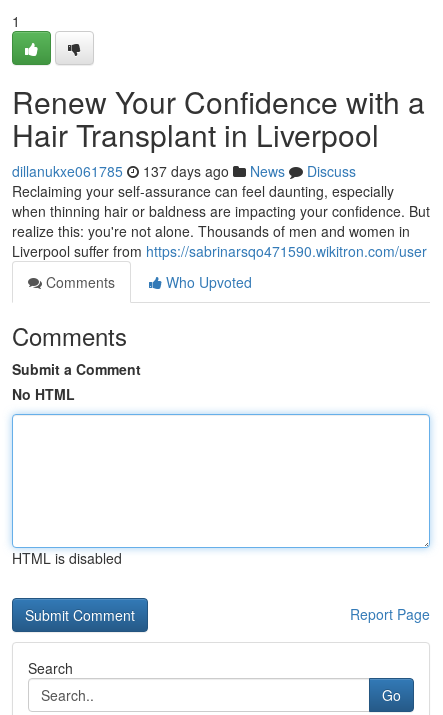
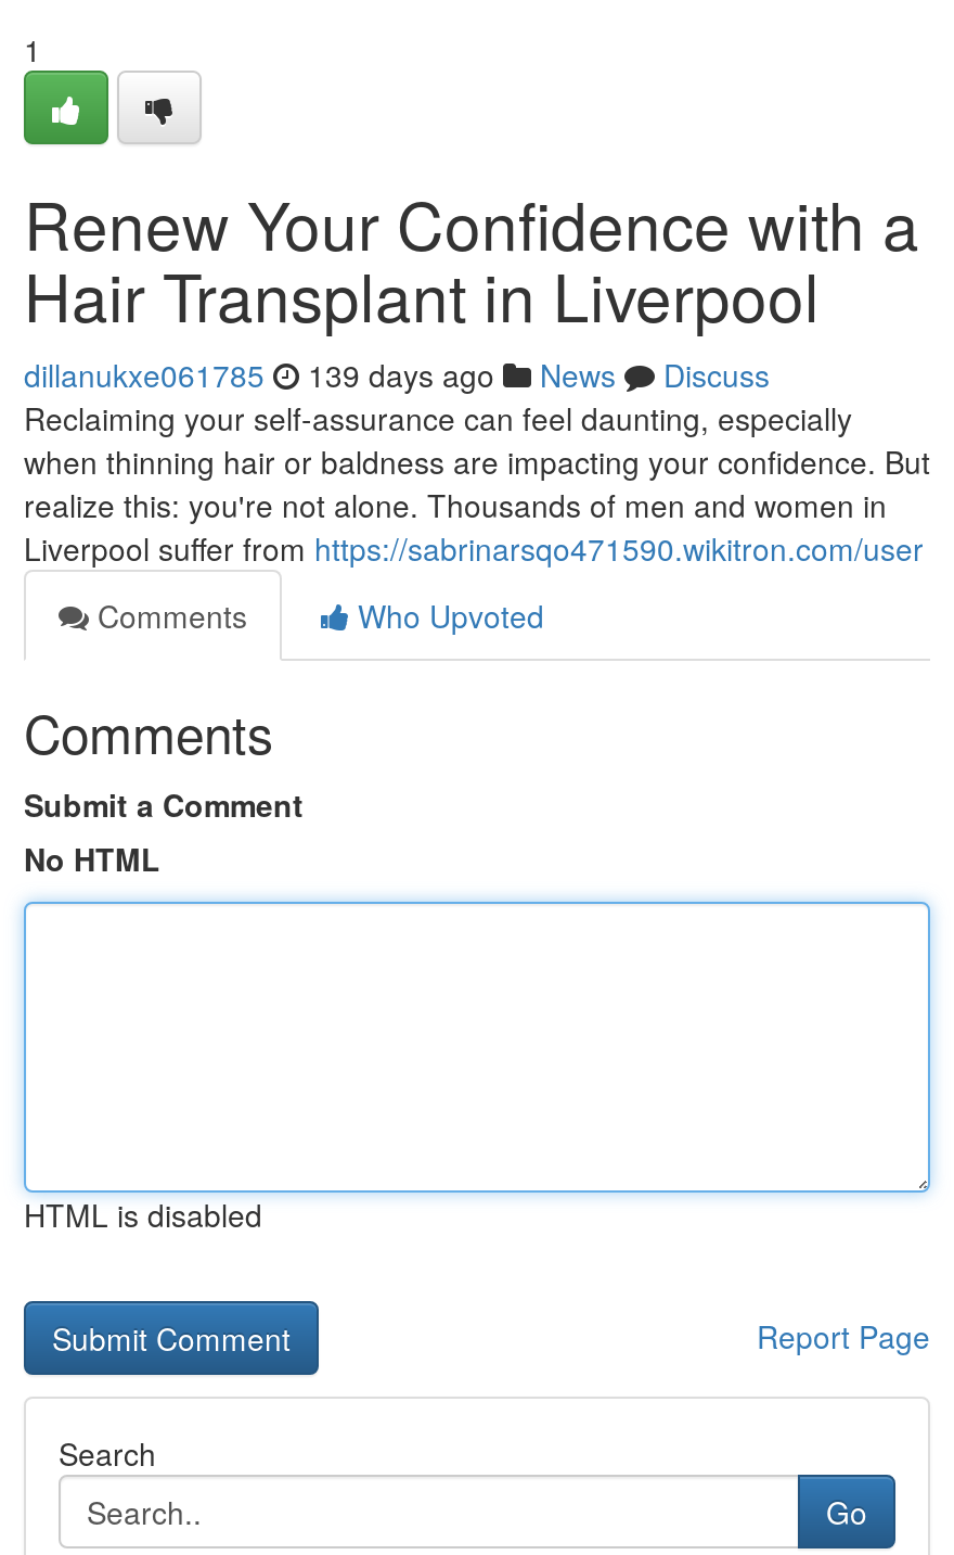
[12,161,356,181] dillanukxe061785 137 days ago News Discuss -> [24,353,770,396] dillanukxe061785 139 days ago News Discuss

